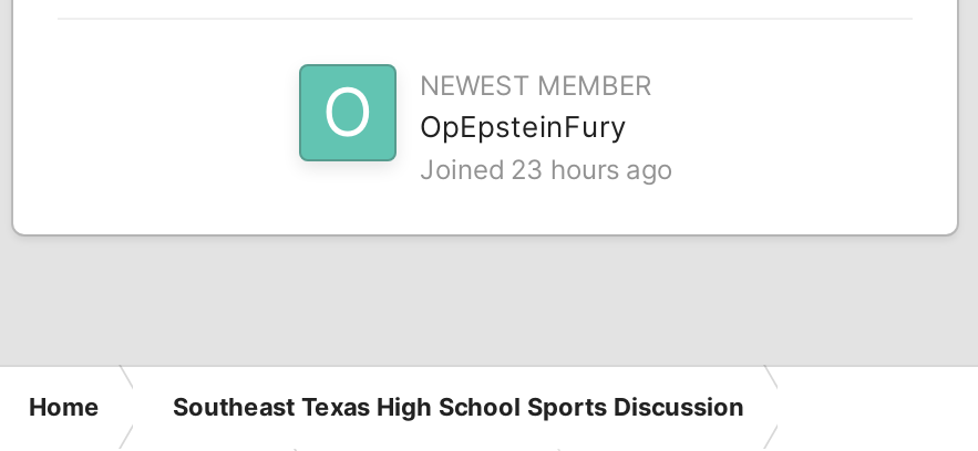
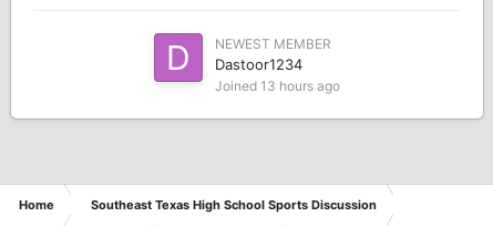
[297,62,672,186] [image] | OpEpsteinFury | Joined 23 hours ago -> [153,32,340,94] [image] | Dastoor1234 | Joined 13 hours ago

